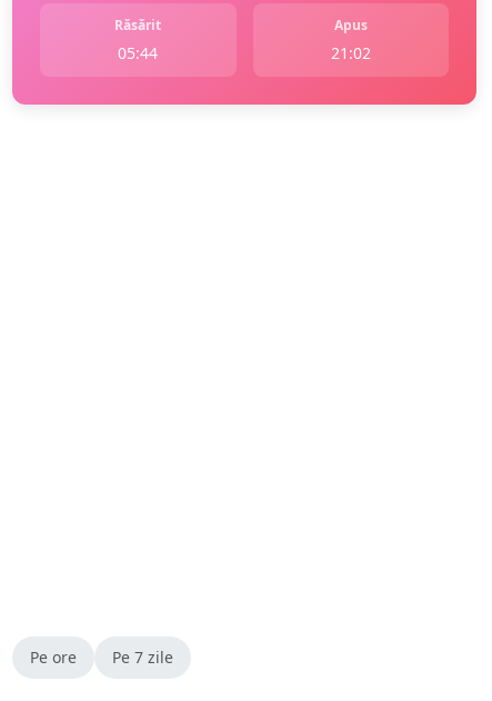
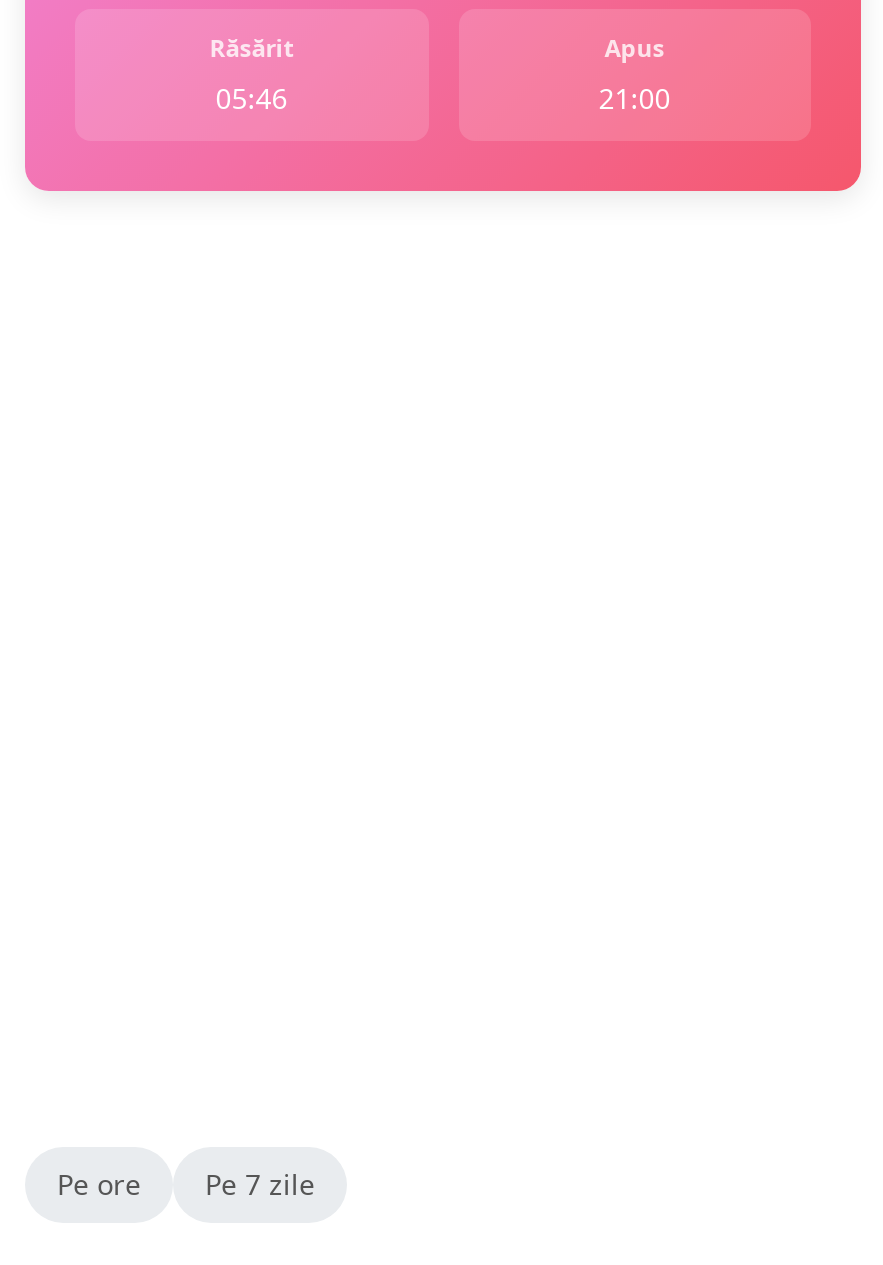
[118,43,158,64] 05:44 -> [215,80,287,118] 05:46
[331,43,371,64] 21:02 -> [599,80,671,118] 21:00

